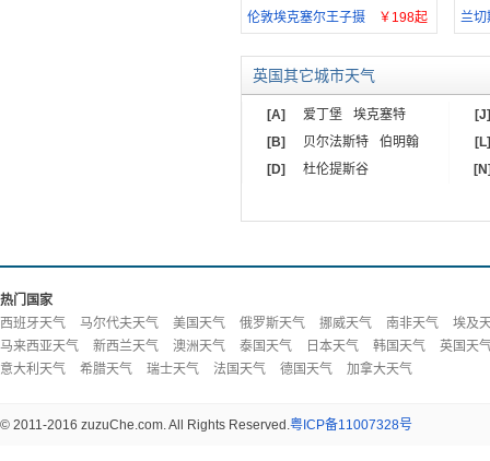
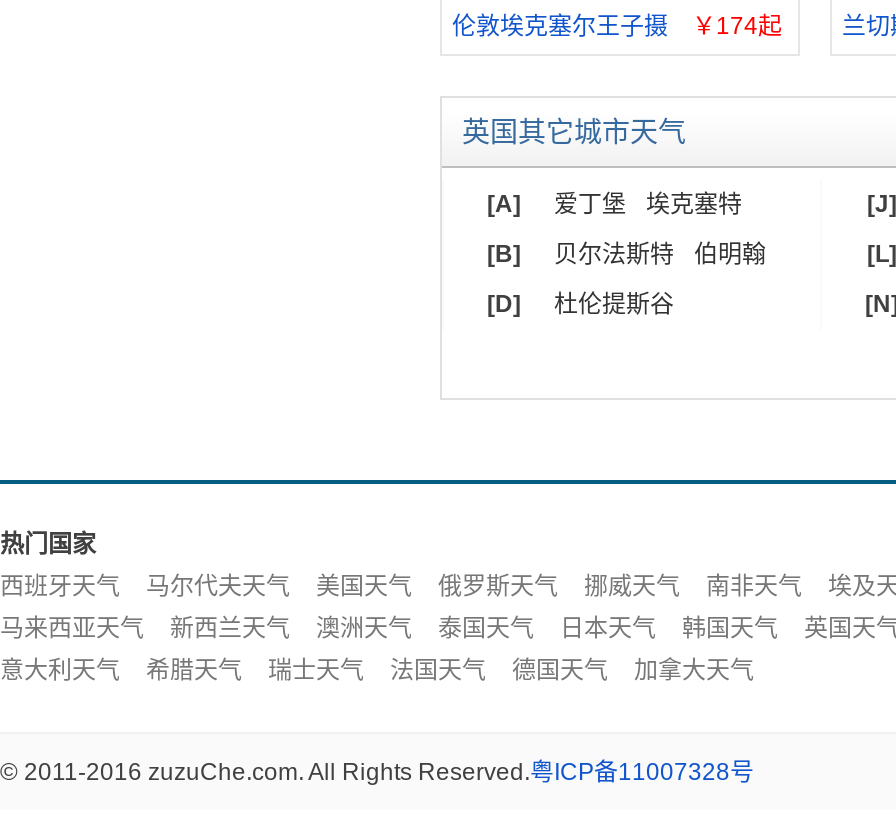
[247,10,428,25] 伦敦埃克塞尔王子摄 ￥198起 -> [452,12,782,40] 伦敦埃克塞尔王子摄 ￥174起

